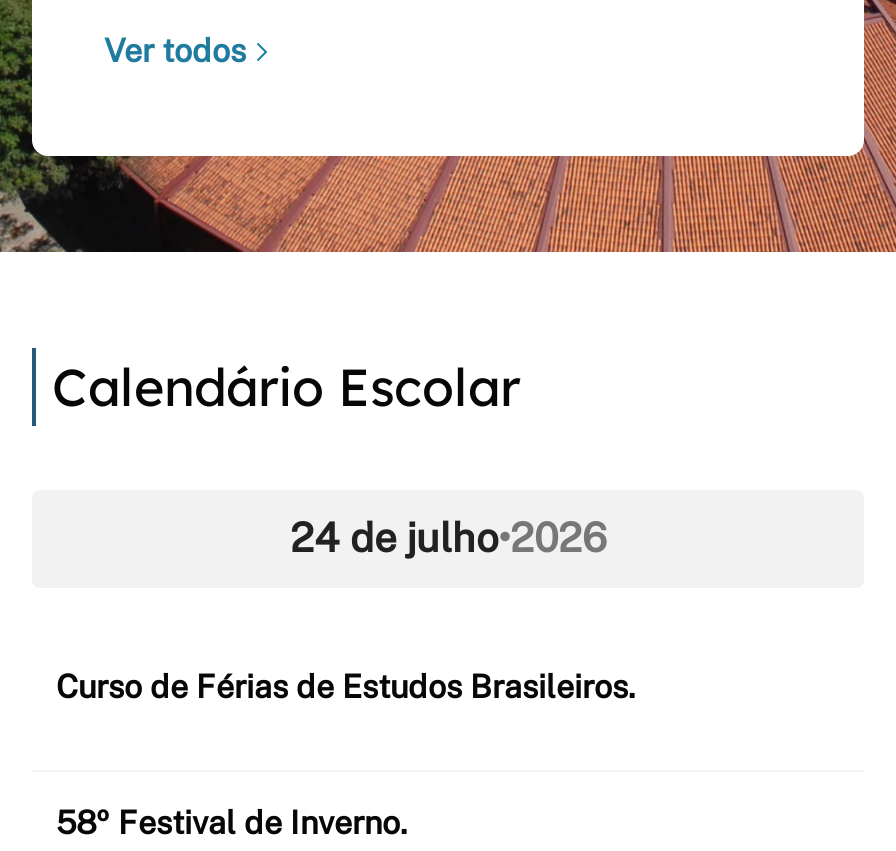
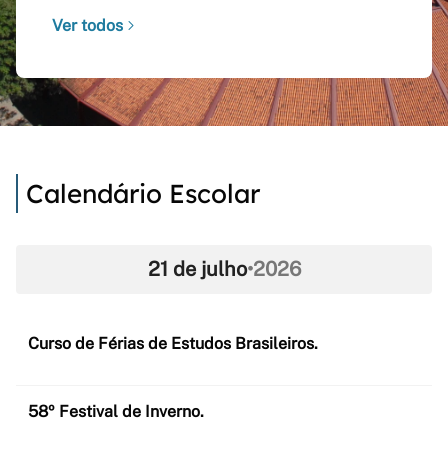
[290,514,606,562] 24 de julho•2026 -> [147,257,300,281] 21 de julho•2026

